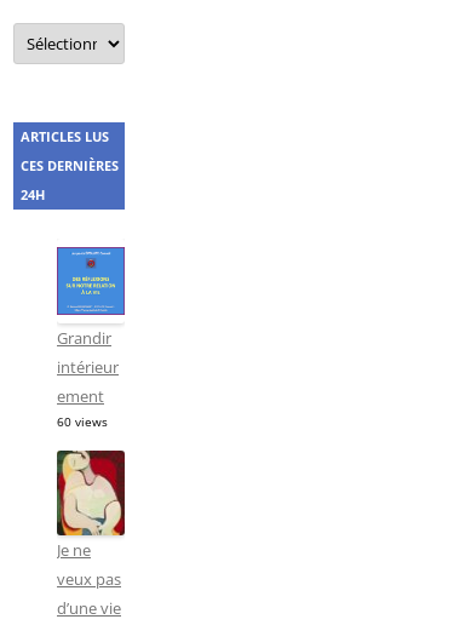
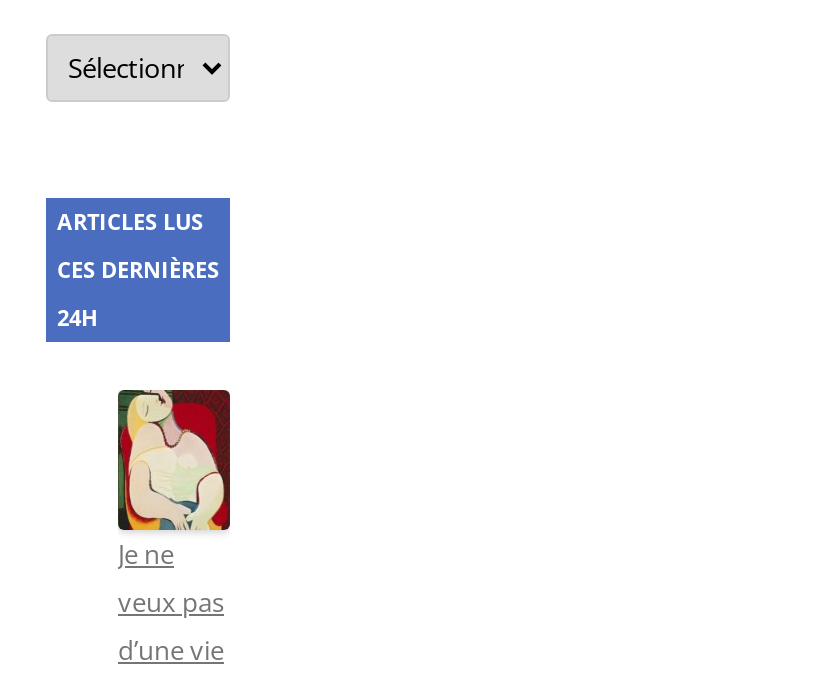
[56,239,126,430] [image] | Grandir | intérieur | ement | 60 views -> none

